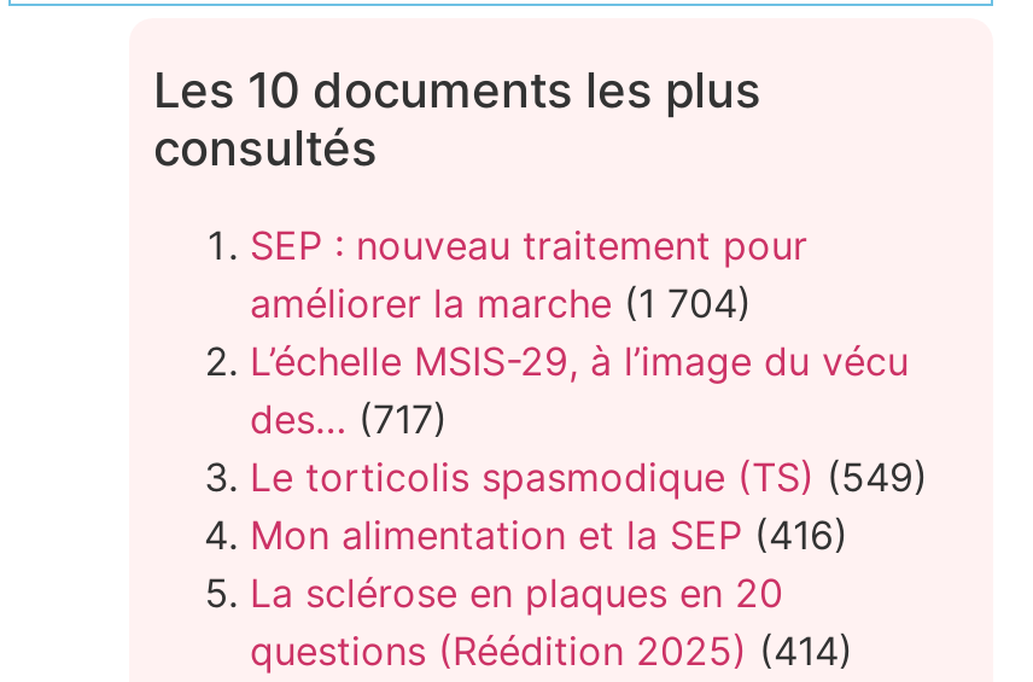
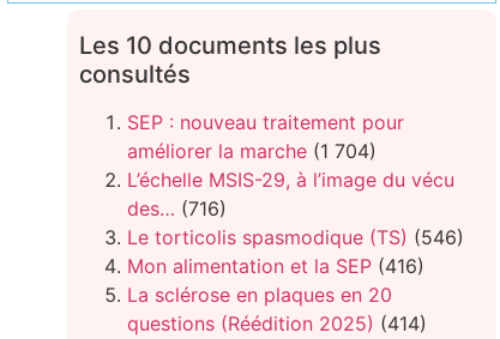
[250,395,448,443] des… (717) -> [127,196,227,220] des… (716)
[250,453,928,501] Le torticolis spasmodique (TS) (549) -> [127,225,464,249] Le torticolis spasmodique (TS) (546)

